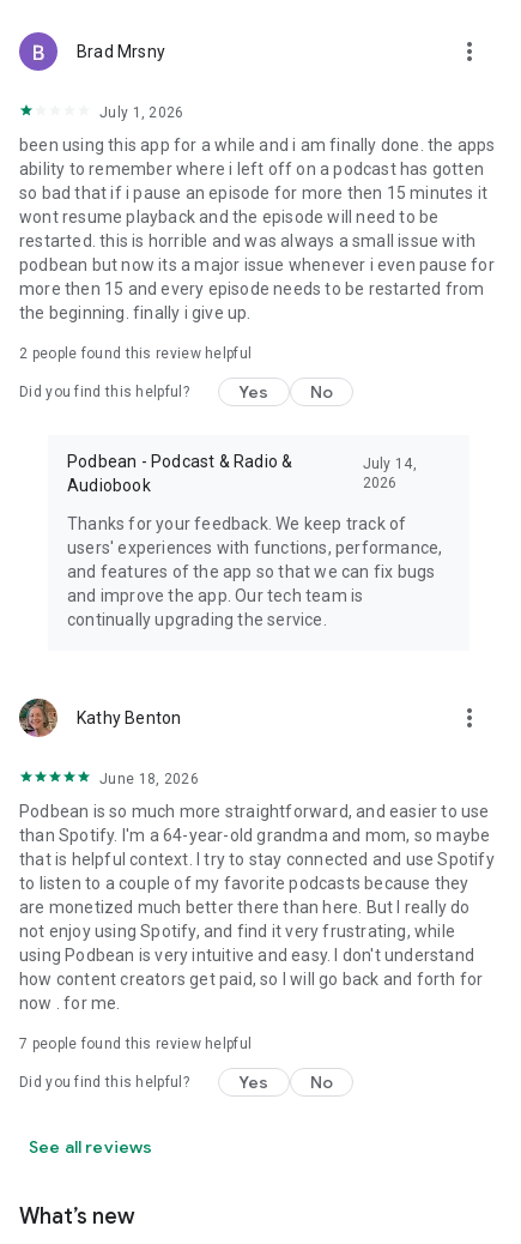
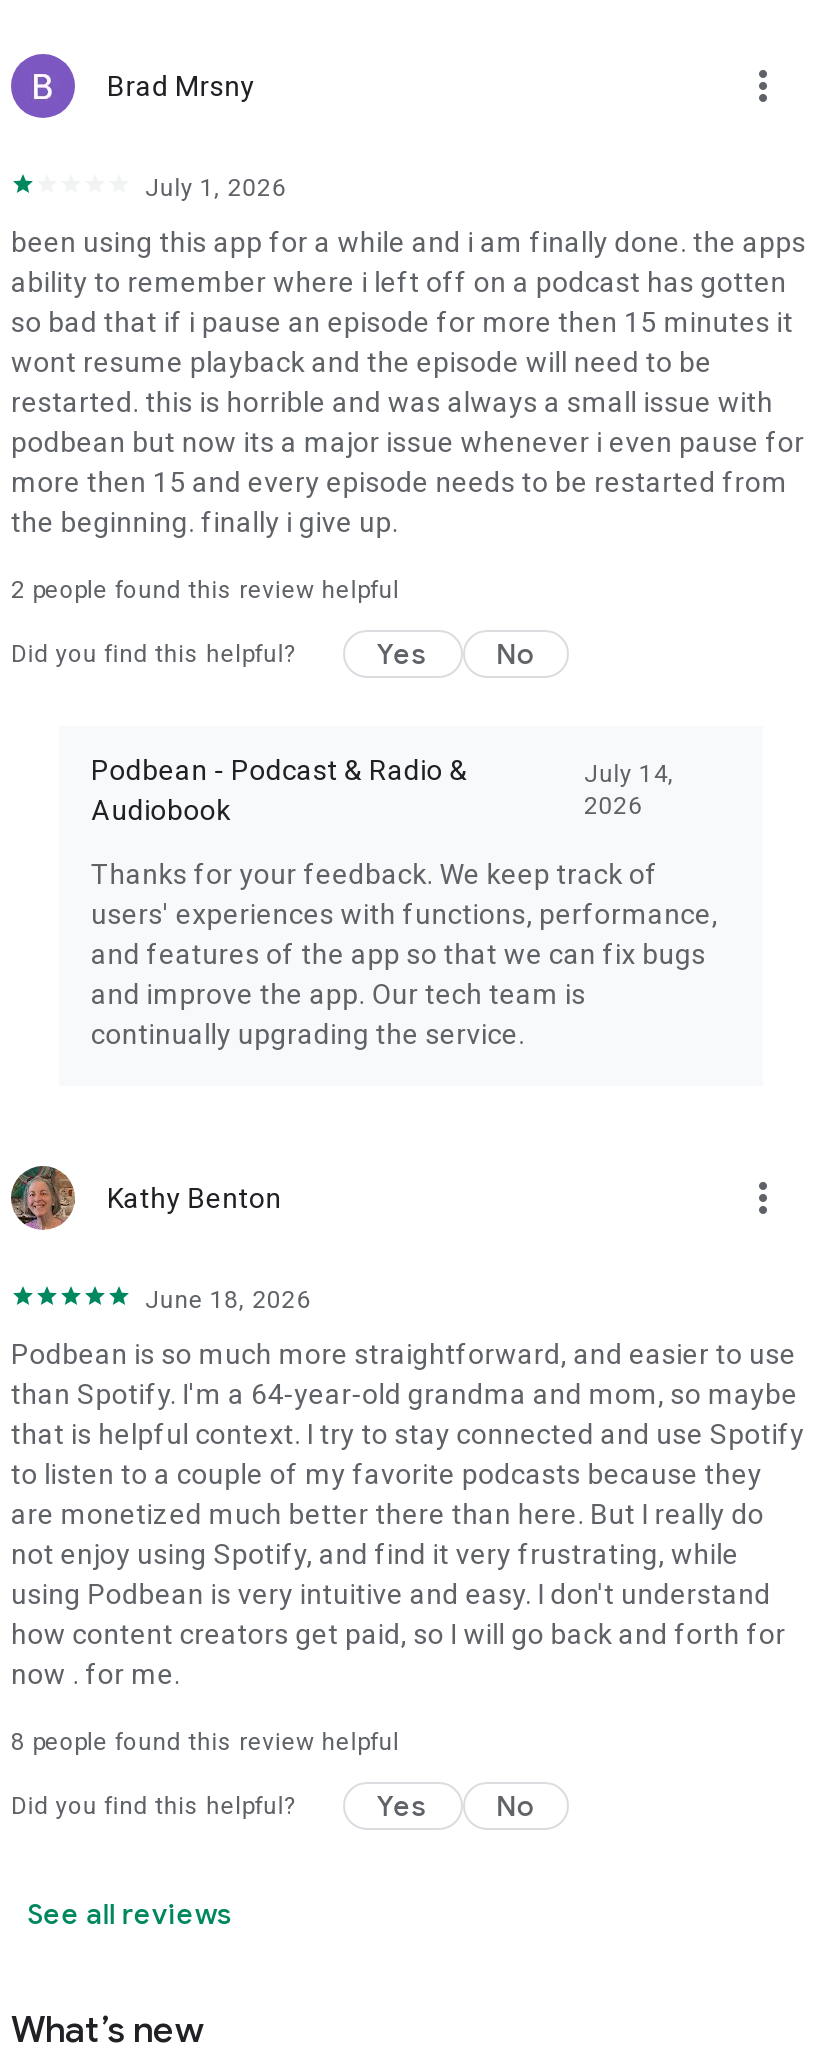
[19,1035,252,1052] 7 people found this review helpful -> [11,1728,399,1756] 8 people found this review helpful

